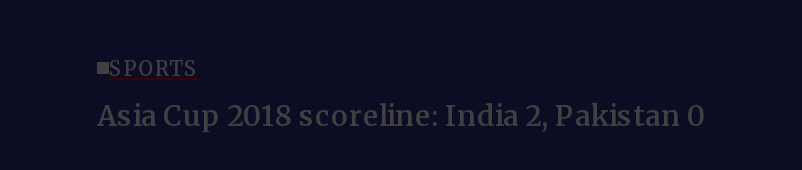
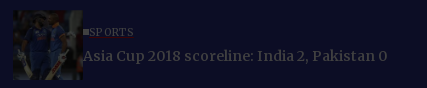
none -> [13,10,83,81] [image]

